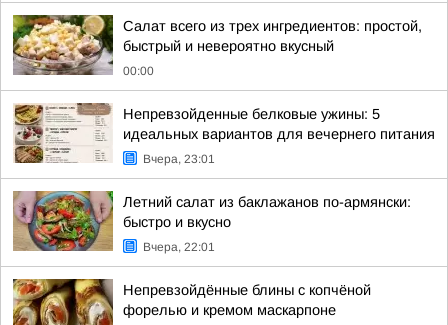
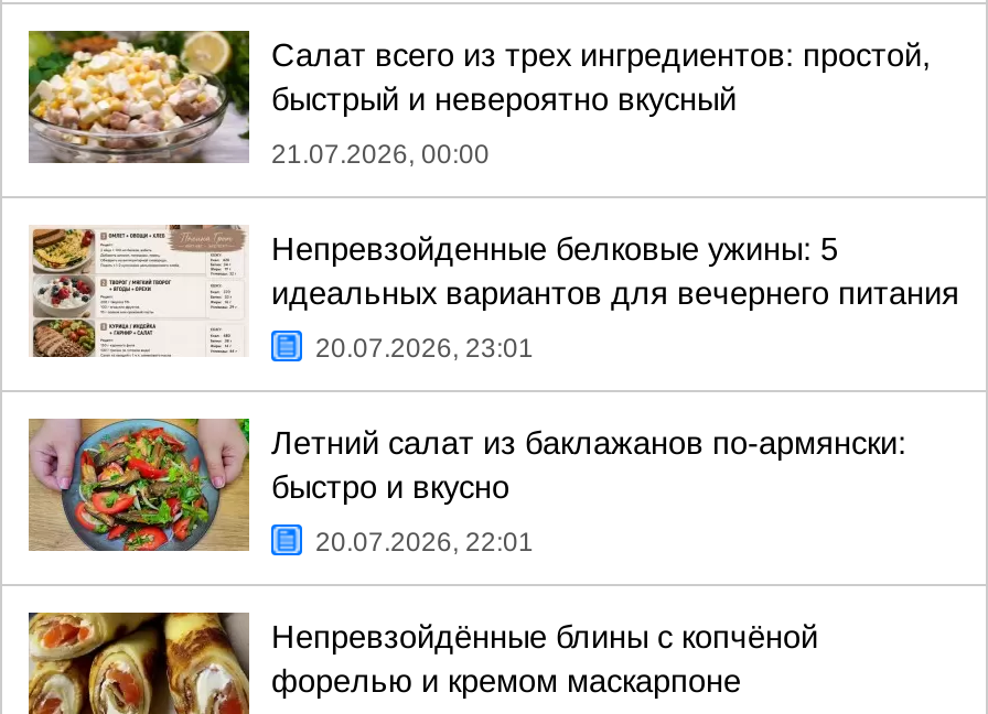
[123,64,154,78] 00:00 -> [271,139,490,170] 21.07.2026, 00:00
[143,152,215,166] Вчера, 23:01 -> [315,333,534,364] 20.07.2026, 23:01
[143,240,215,254] Вчера, 22:01 -> [315,527,534,558] 20.07.2026, 22:01

